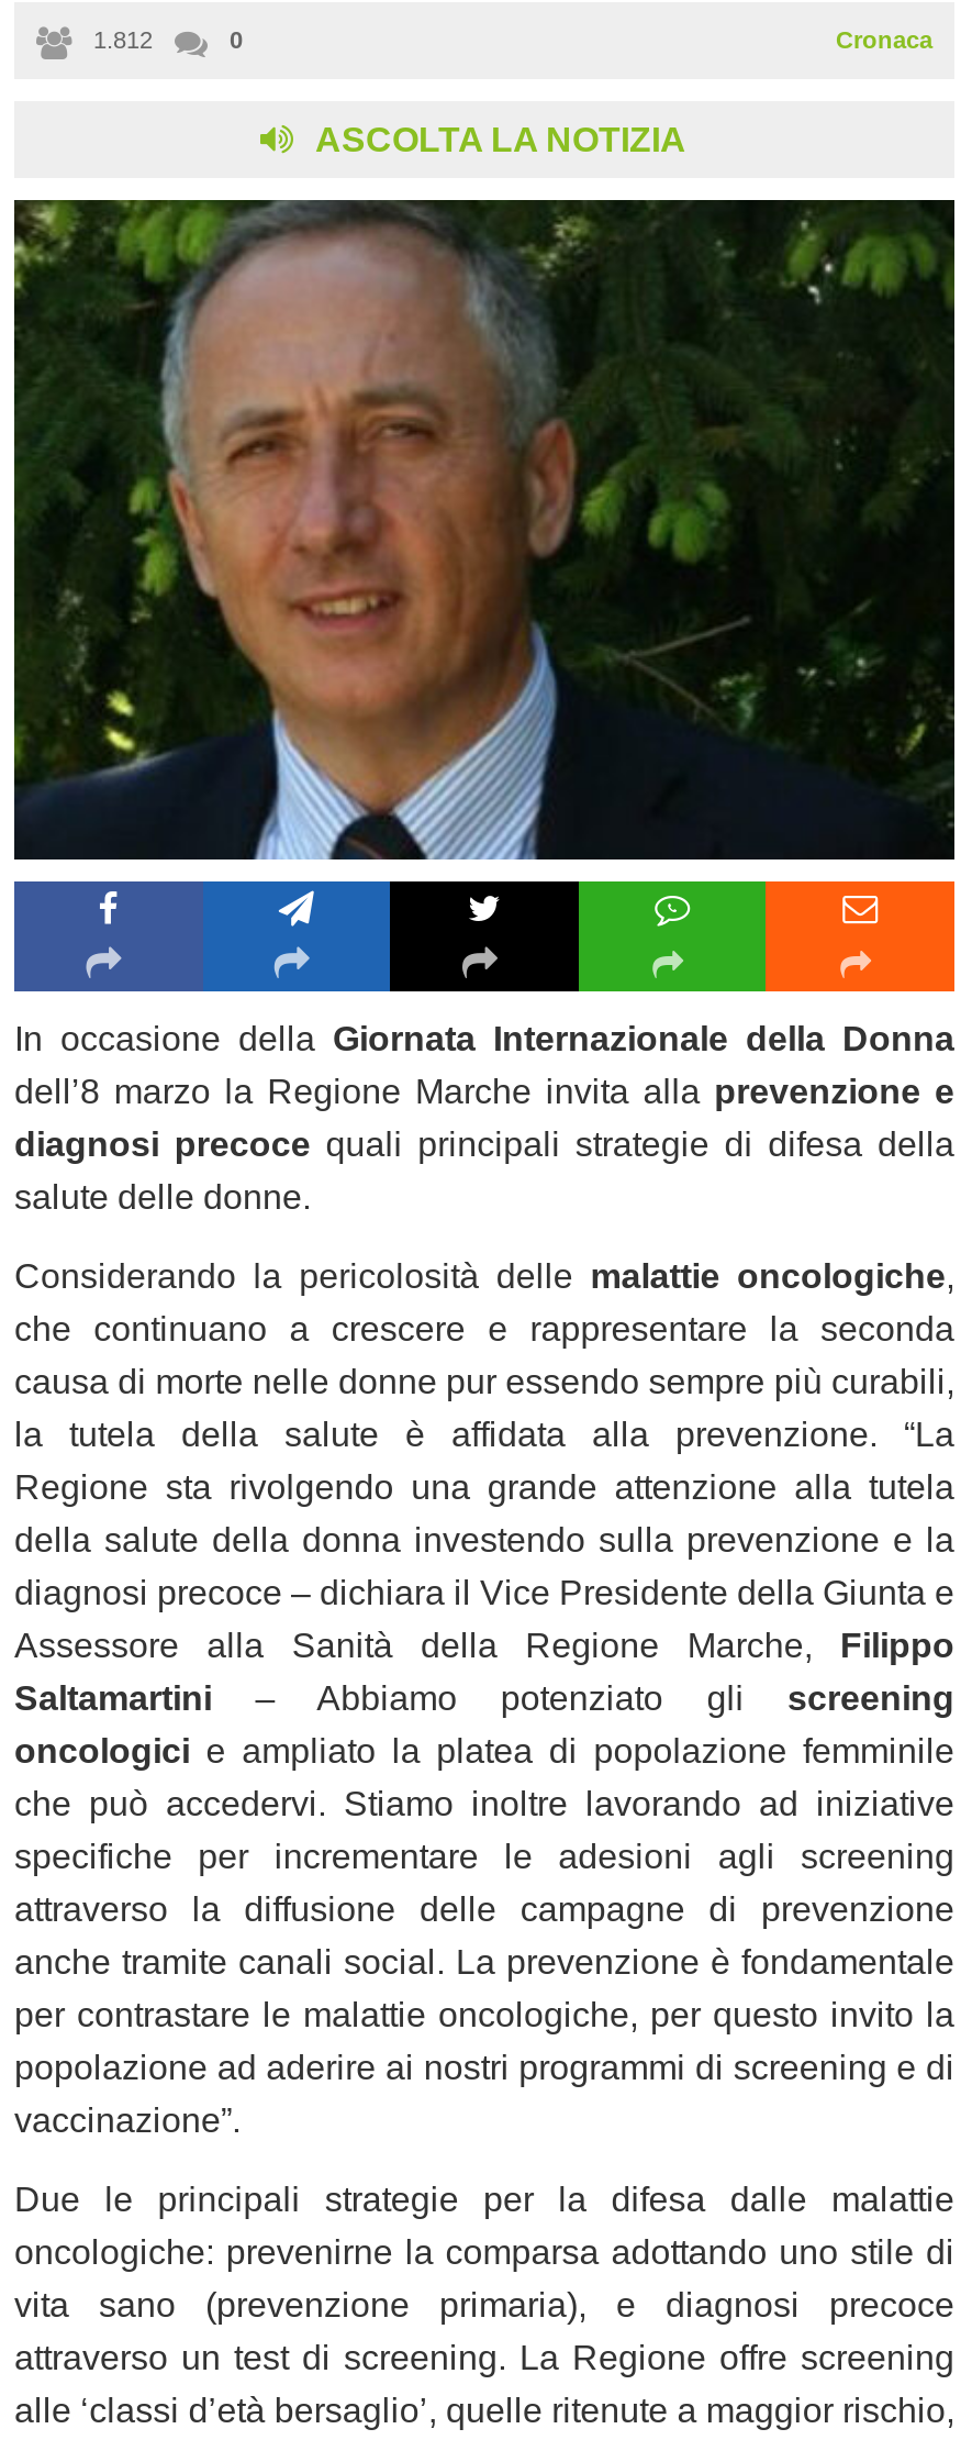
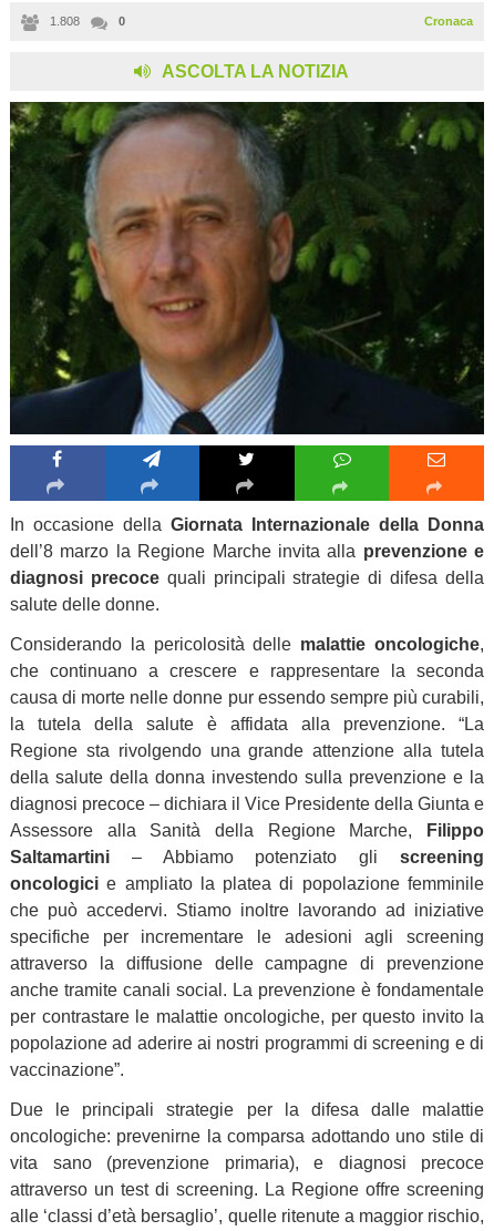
[93,26,153,53] 1.812 -> [50,14,80,28] 1.808

